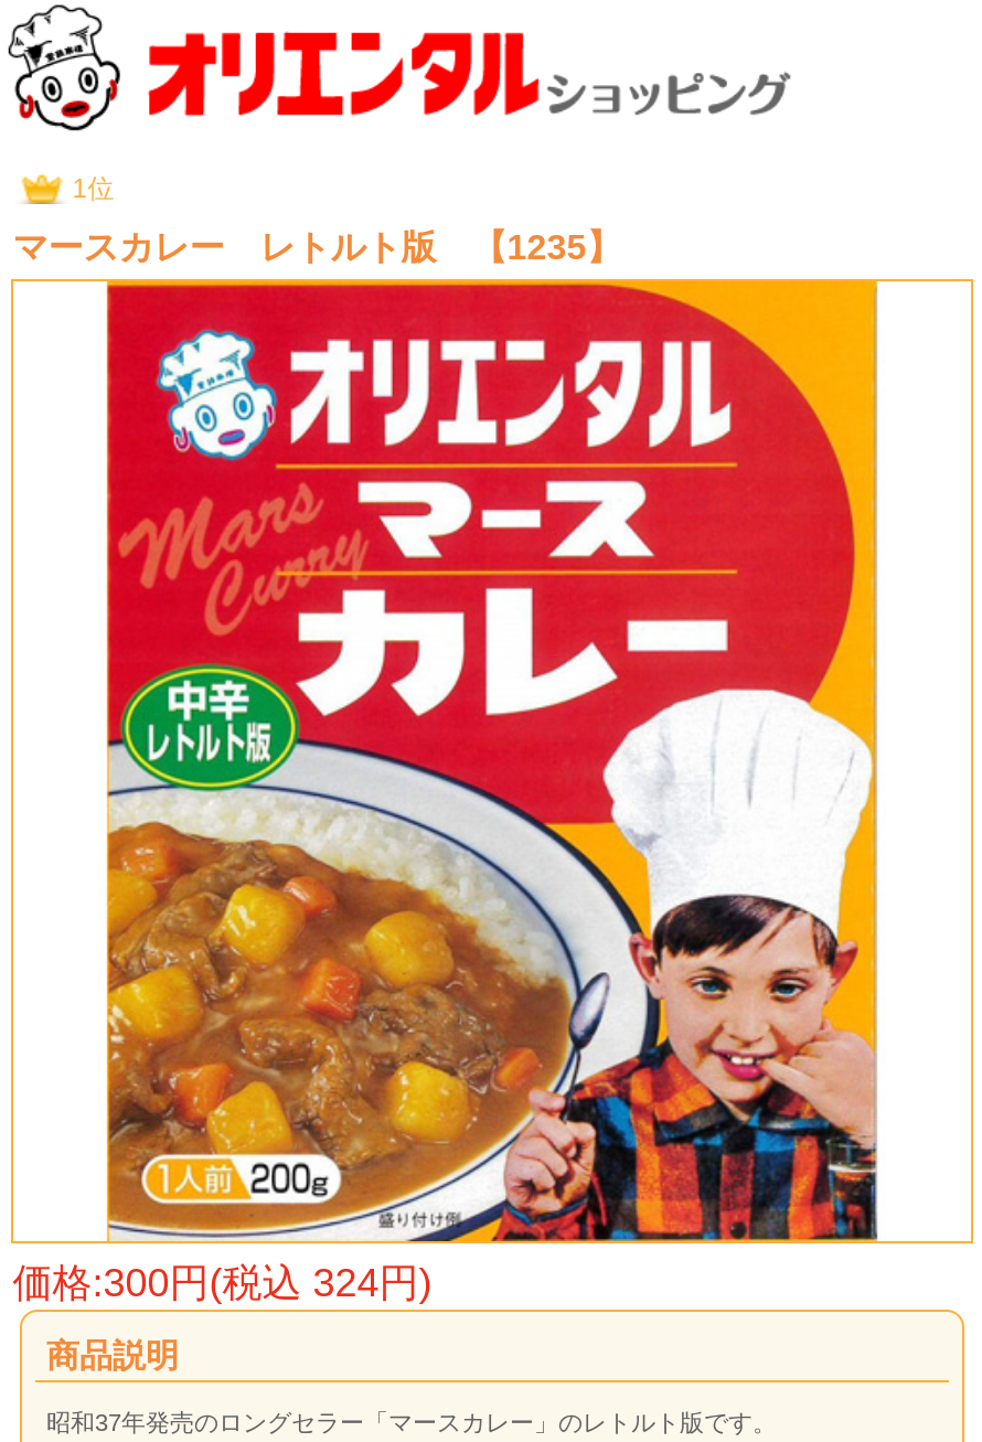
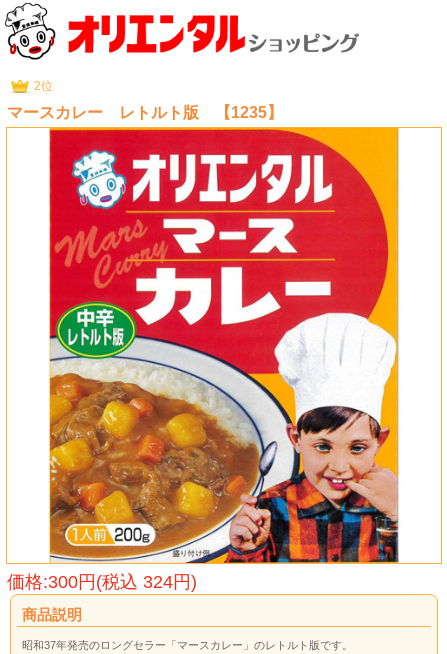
[72,174,114,205] 1位 -> [34,79,53,93] 2位

